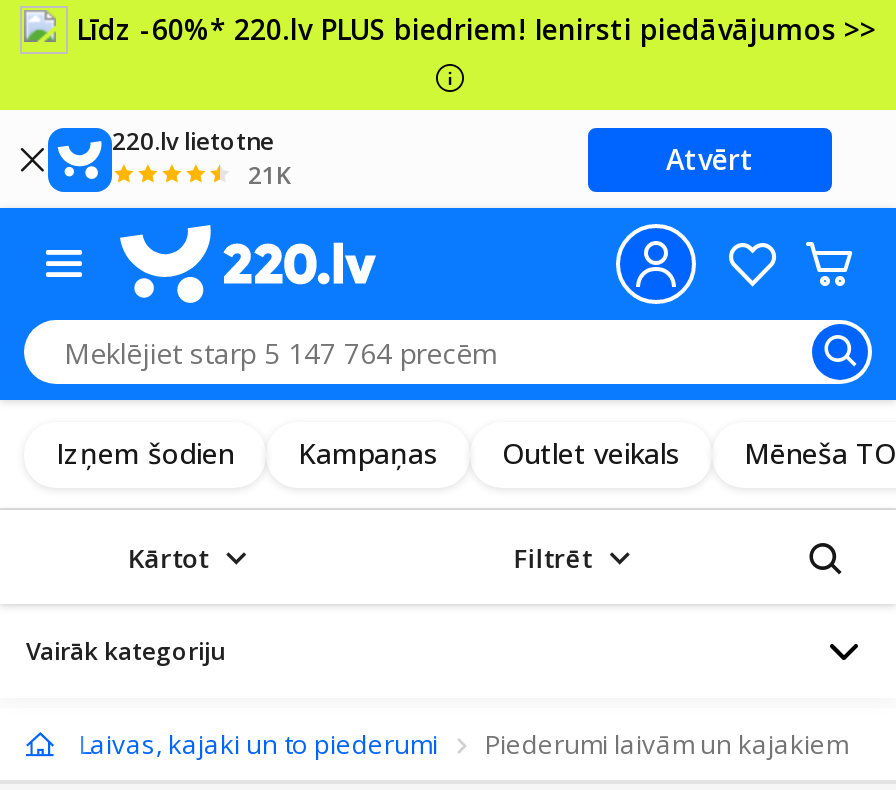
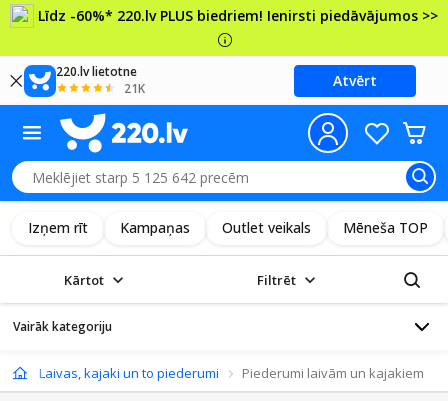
[56,433,234,471] Izņem šodien -> [28,217,88,236] Izņem rīt

